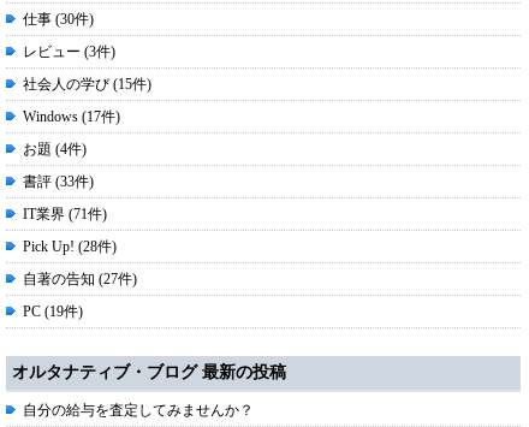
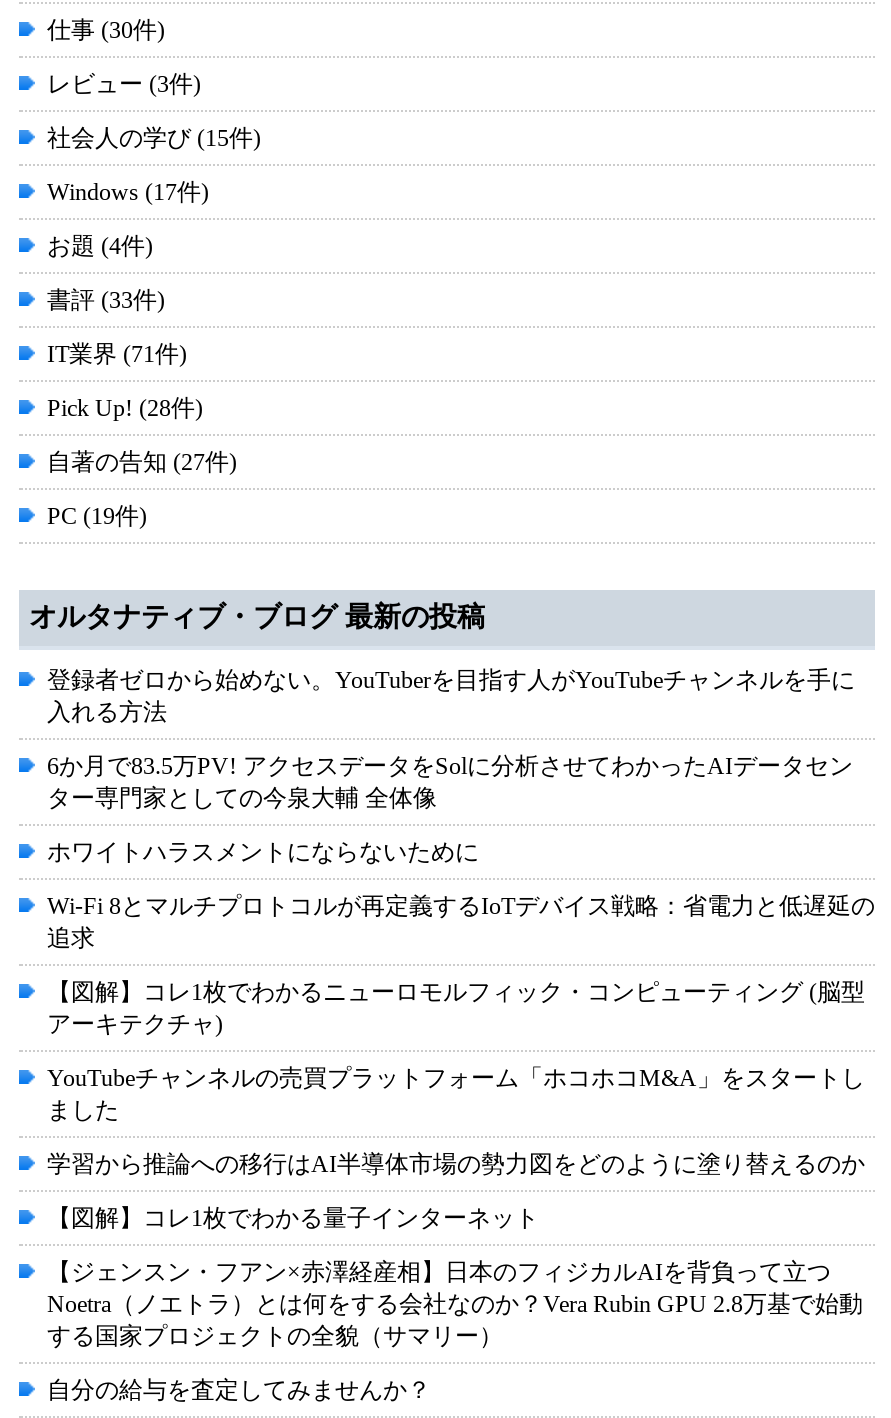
none -> [47,667,875,1351] 登録者ゼロから始めない。YouTuberを目指す人がYouTubeチャンネルを手に | 入れる方法 | 6か月で83.5万PV! アクセスデータをSolに分析させてわかったAIデータセン | ター専門家としての今泉大輔 全体像 | ホワイトハラスメントにならないために | Wi-Fi 8とマルチプロトコルが再定義するIoTデバイス戦略：省電力と低遅延の | 追求 | 【図解】コレ1枚でわかるニューロモルフィック・コンピューティング (脳型 | アーキテクチャ) | YouTubeチャンネルの売買プラットフォーム「ホコホコM&A」をスタートし | ました | 学習から推論への移行はAI半導体市場の勢力図をどのように塗り替えるのか | 【図解】コレ1枚でわかる量子インターネット | 【ジェンスン・フアン×赤澤経産相】日本のフィジカルAIを背負って立つ | Noetra（ノエトラ）とは何をする会社なのか？Vera Rubin GPU 2.8万基で始動 | する国家プロジェクトの全貌（サマリー）

